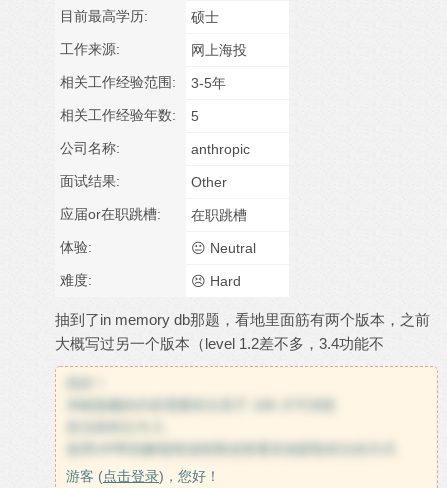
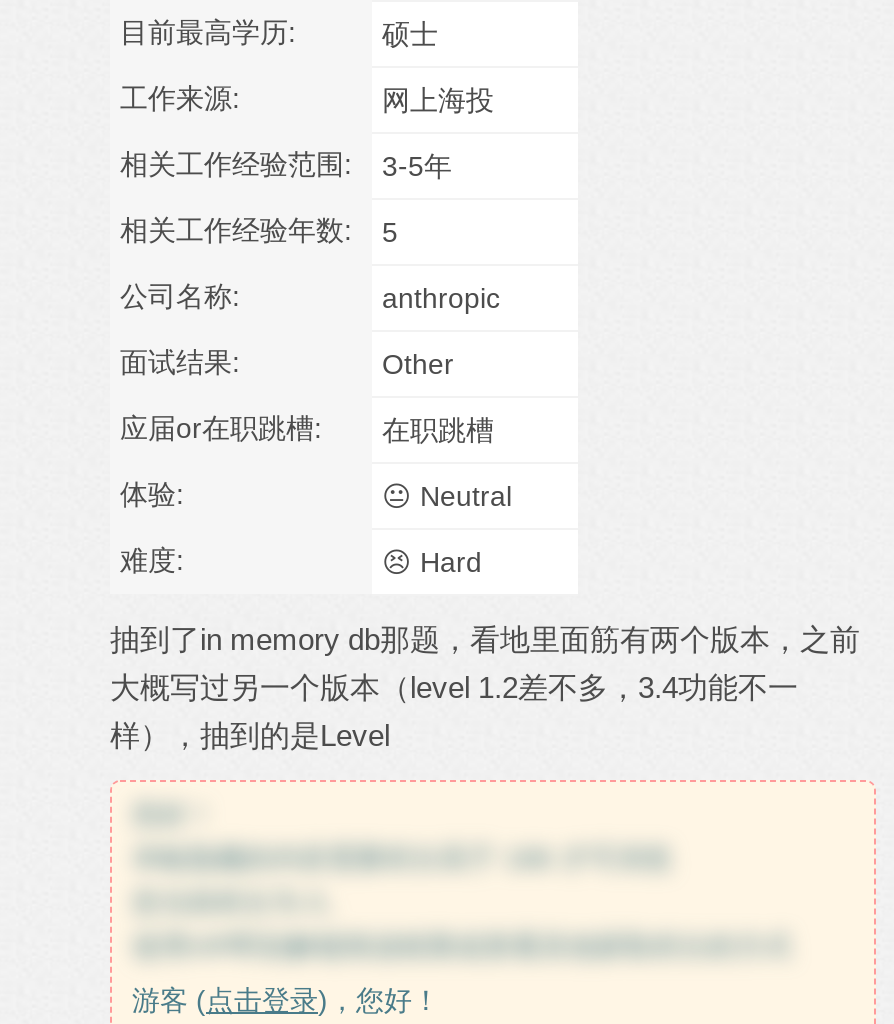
[55,335,384,352] 大概写过另一个版本（level 1.2差不多，3.4功能不 -> [110,670,798,752] 大概写过另一个版本（level 1.2差不多，3.4功能不一 | 样），抽到的是Level

